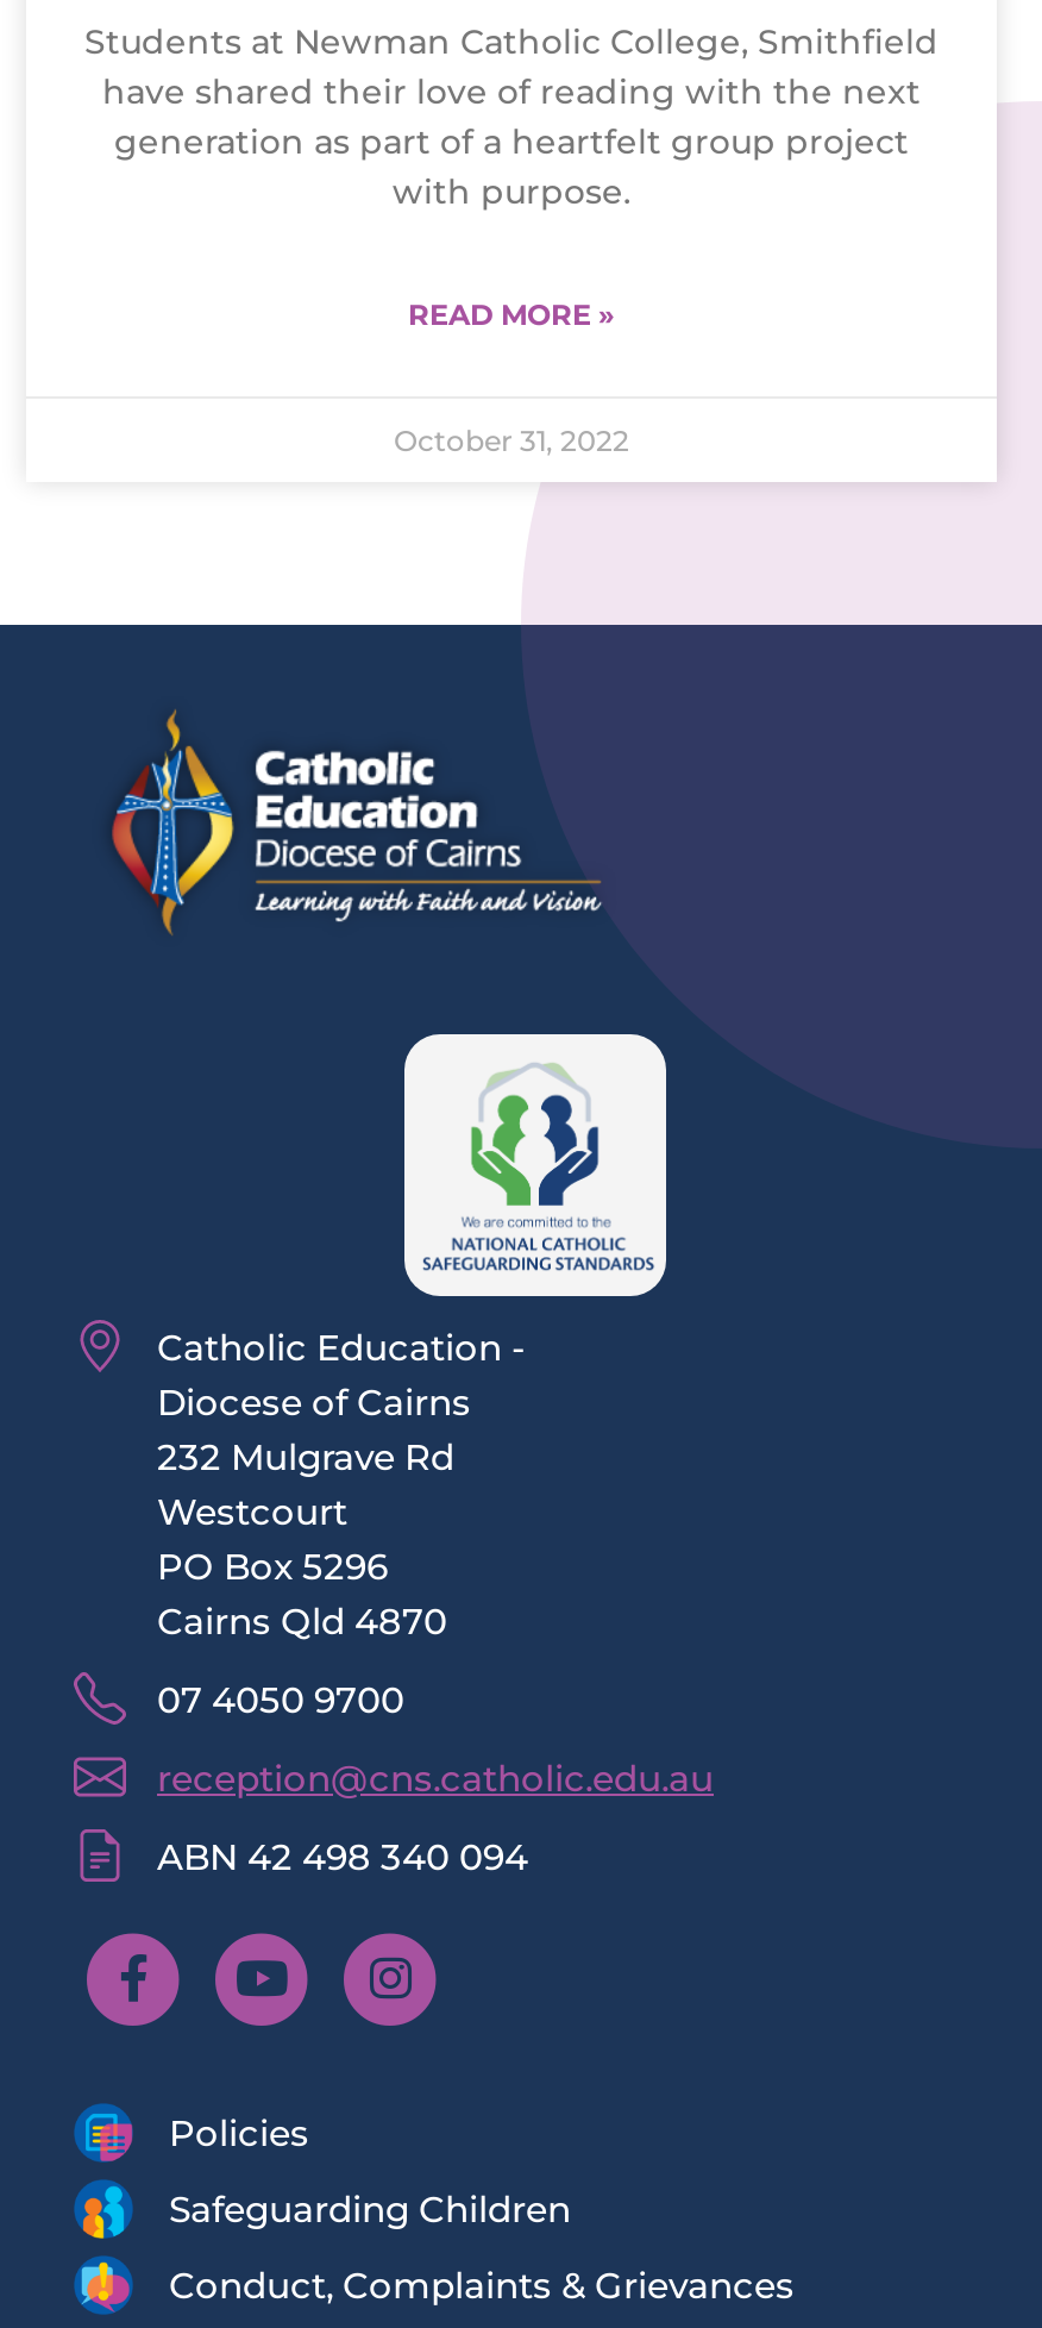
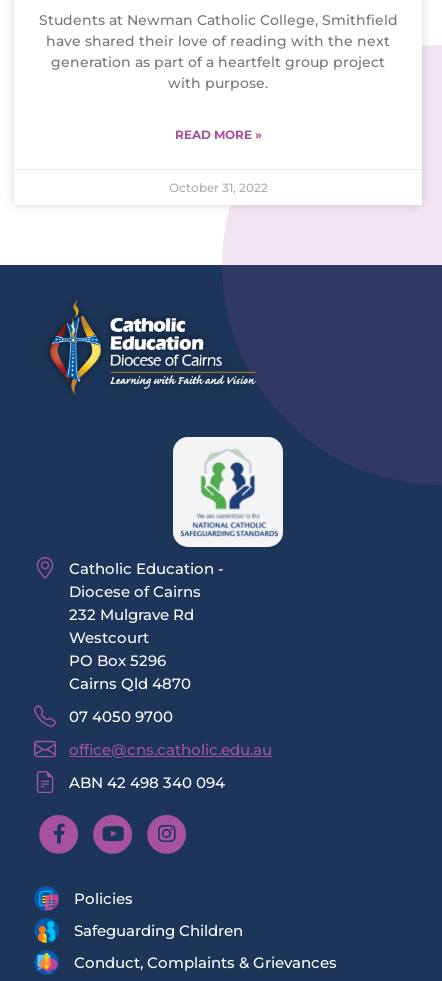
[157,1756,714,1802] reception@cns.catholic.edu.au -> [69,740,272,759] office@cns.catholic.edu.au

